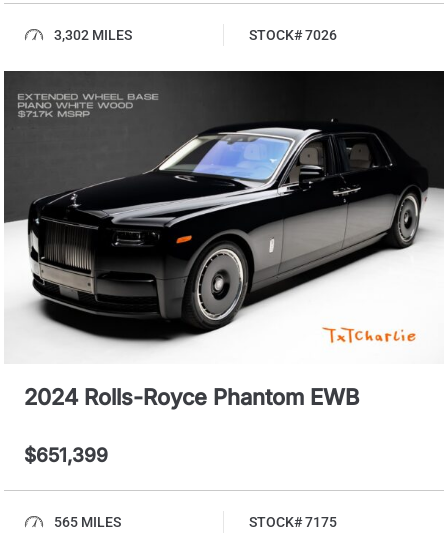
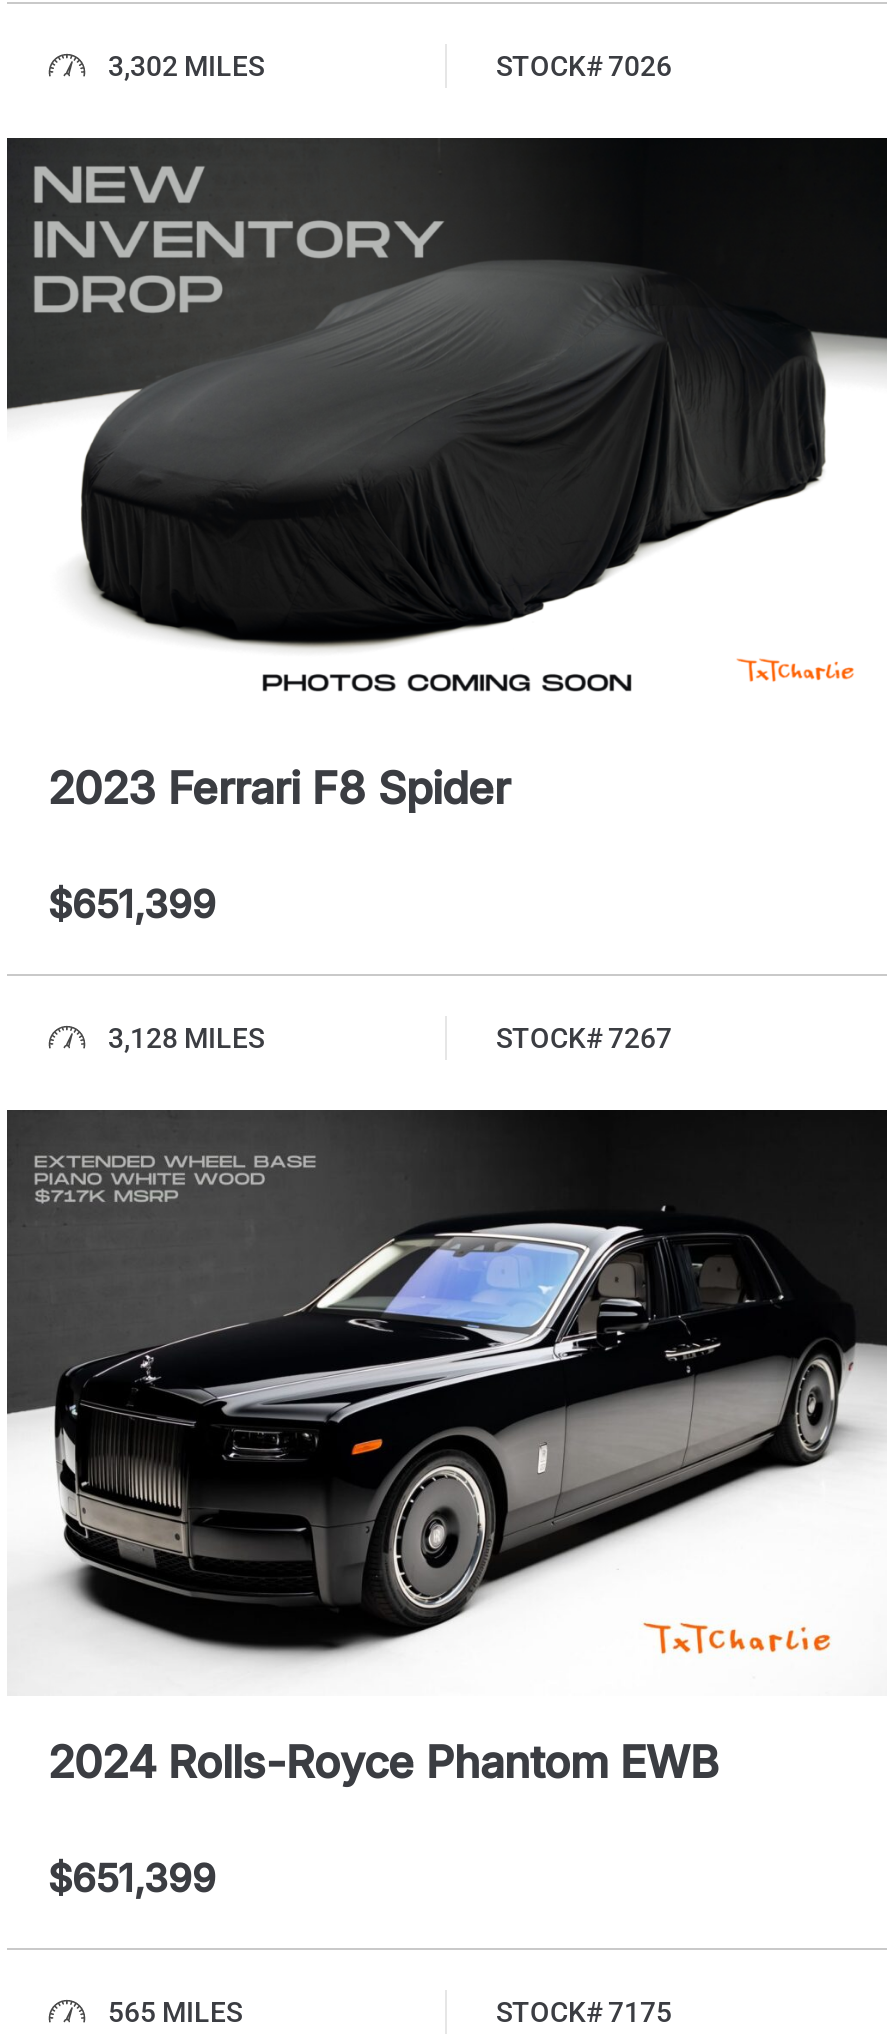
none -> [9,166,887,1055] [image] | 2023 Ferrari F8 Spider | $651,399 | 3,128 MILES | STOCK# 7267

